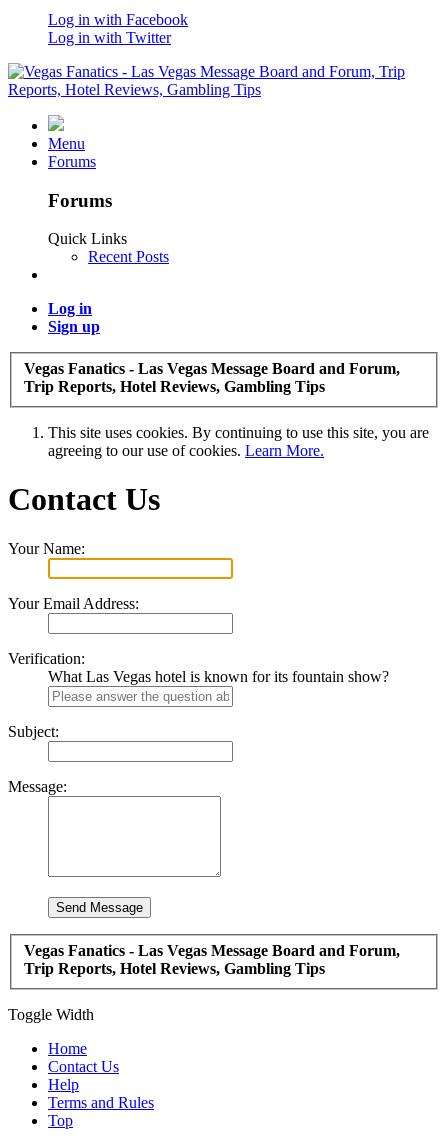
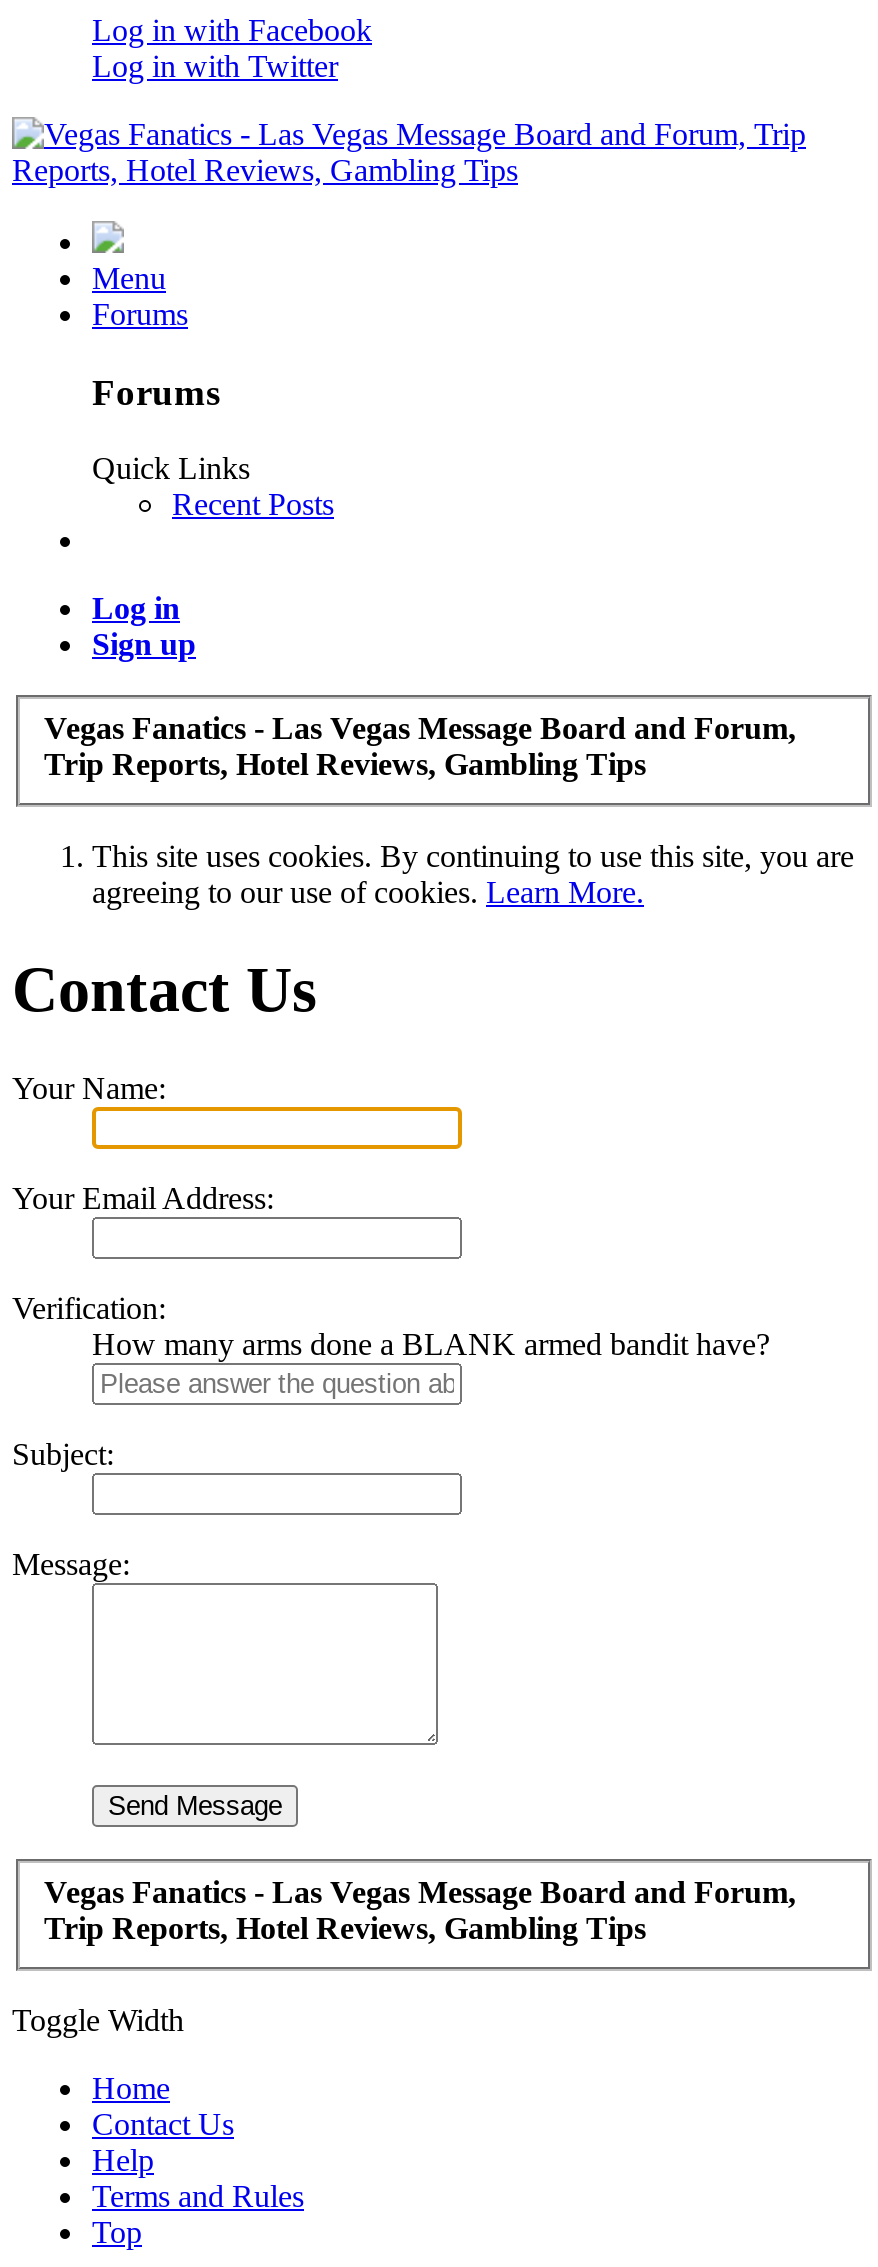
[48,668,389,685] What Las Vegas hotel is known for its fountain show? -> [92,1327,770,1361] How many arms done a BLANK armed bandit have?

